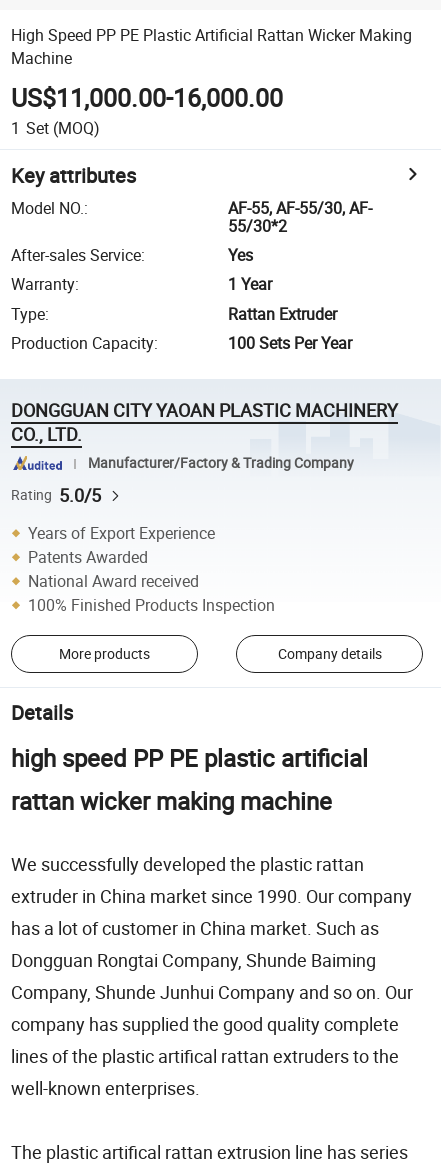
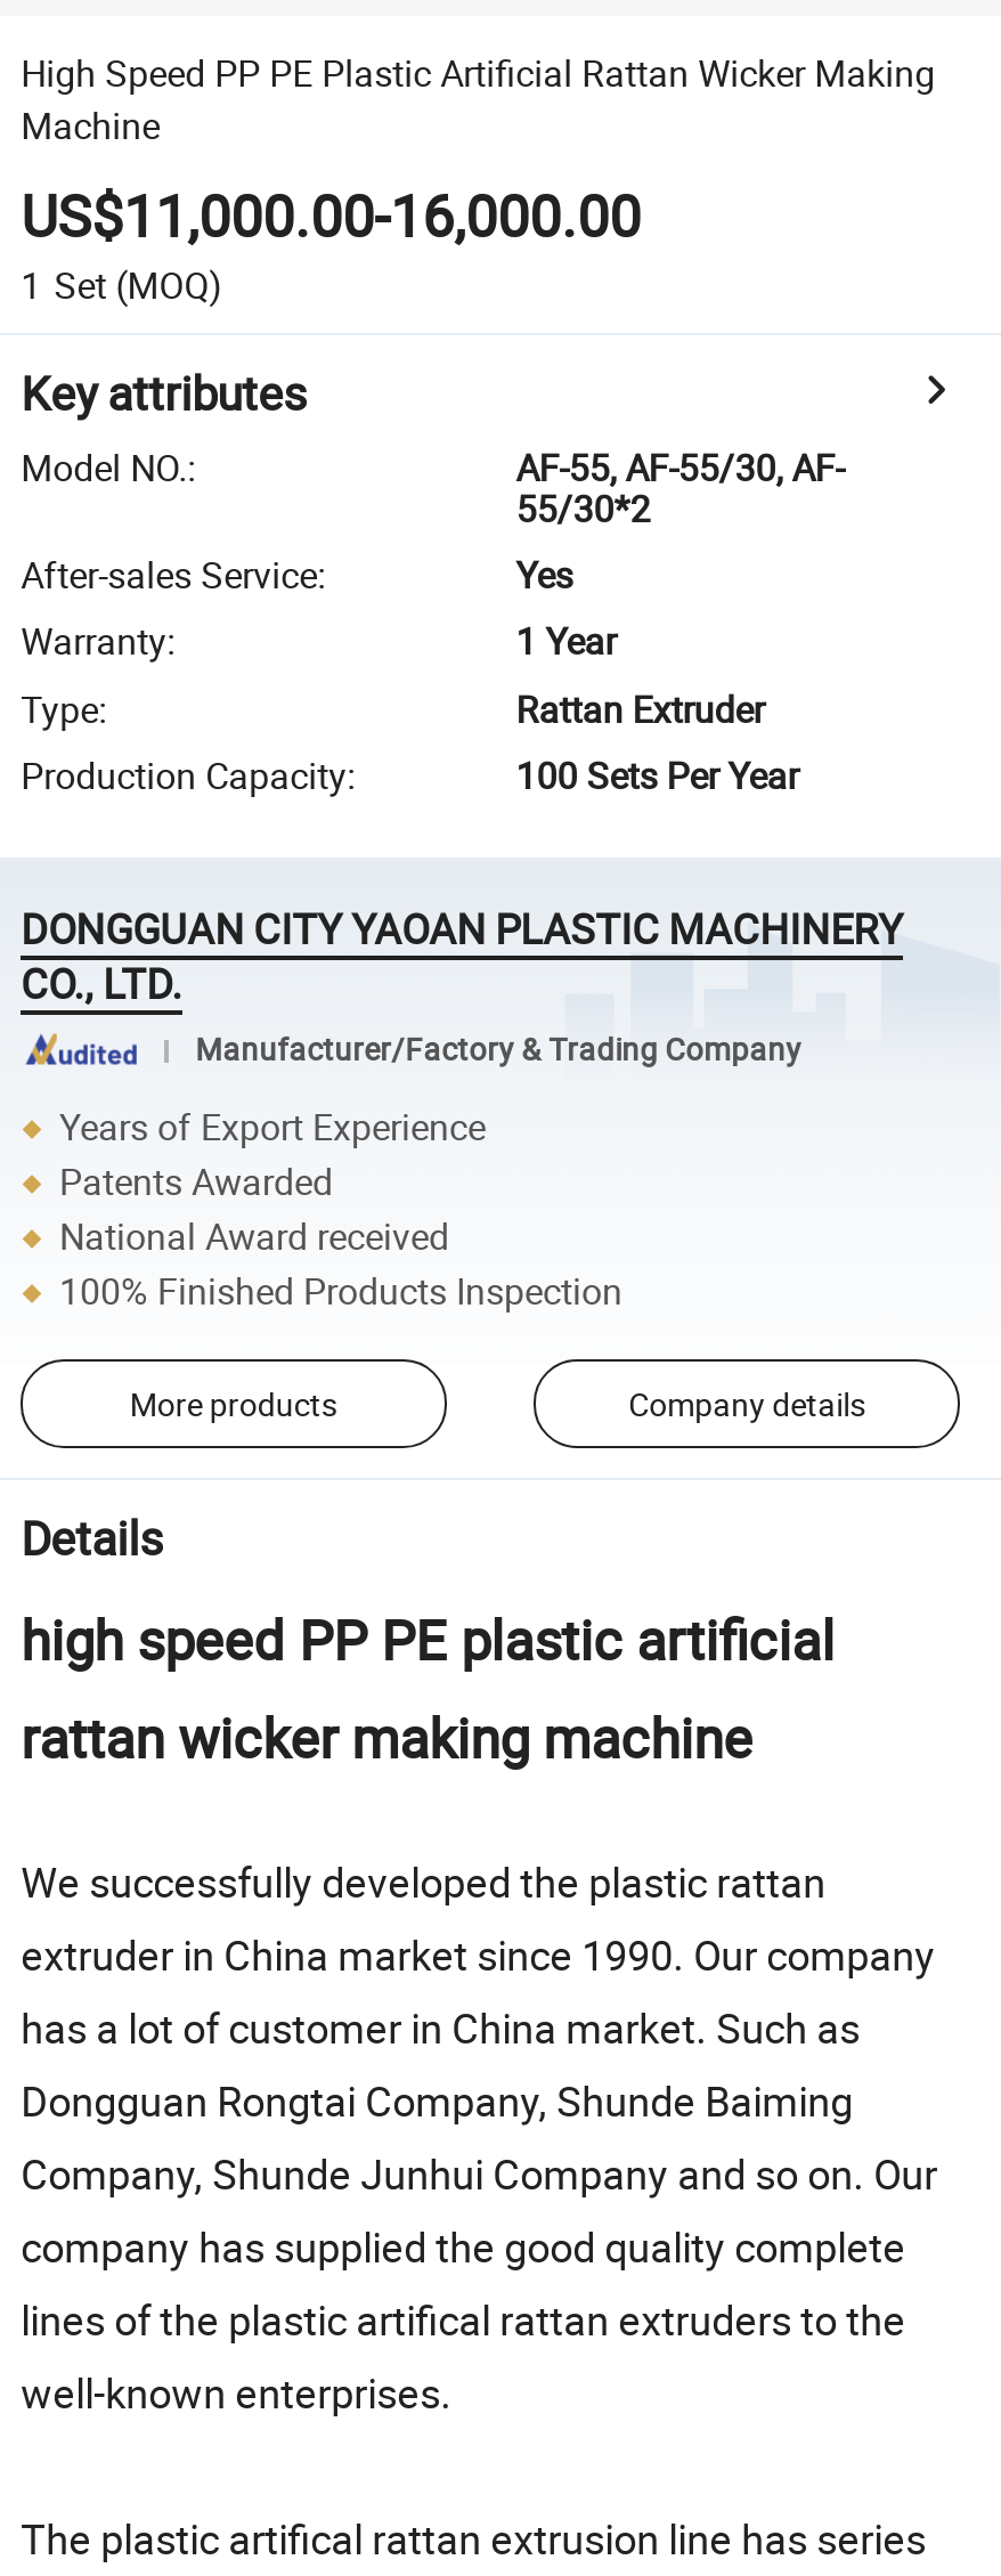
[11,483,101,507] Rating 5.0/5 -> none

